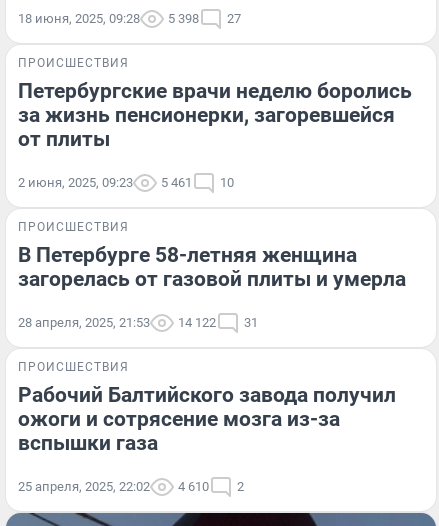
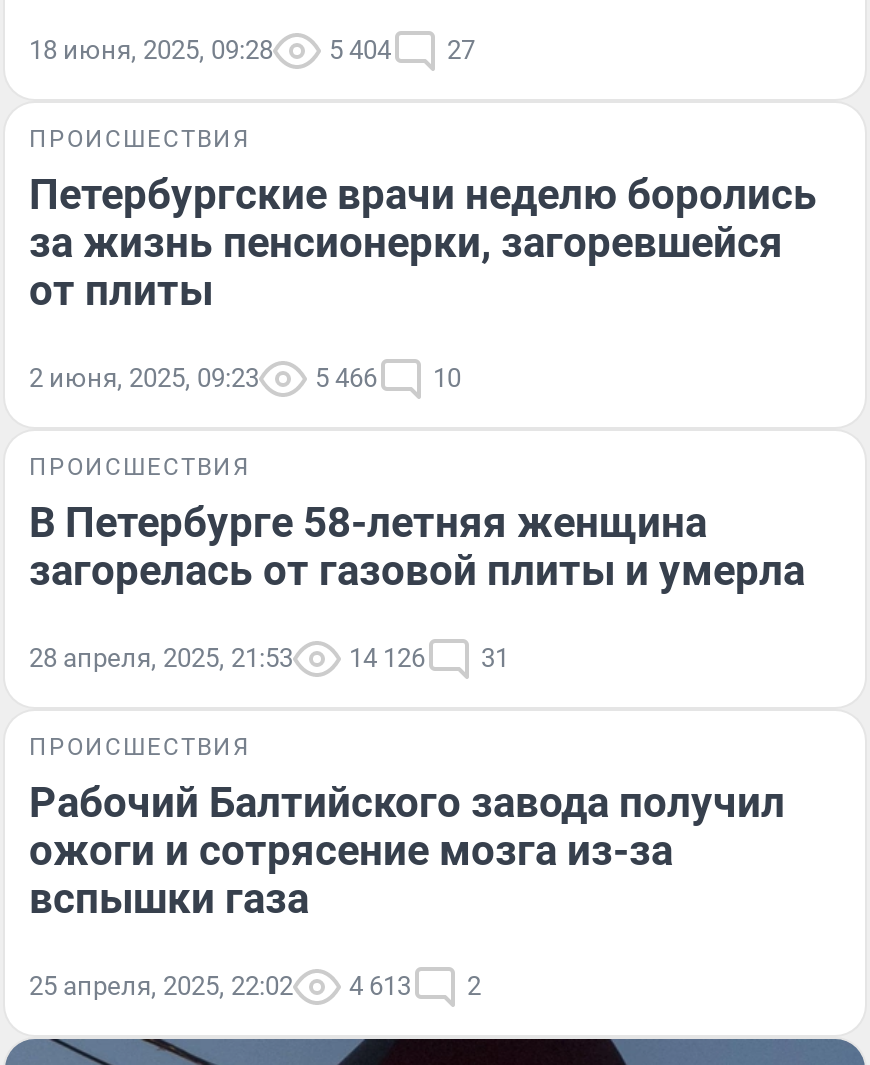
[18,11,241,26] 18 июня, 2025, 09:28 5 398 27 -> [29,34,475,64] 18 июня, 2025, 09:28 5 404 27
[18,175,234,190] 2 июня, 2025, 09:23 5 461 10 -> [29,362,461,392] 2 июня, 2025, 09:23 5 466 10
[18,315,258,330] 28 апреля, 2025, 21:53 14 122 31 -> [29,642,509,672] 28 апреля, 2025, 21:53 14 126 31
[18,479,244,494] 25 апреля, 2025, 22:02 4 610 2 -> [29,970,481,1000] 25 апреля, 2025, 22:02 4 613 2

